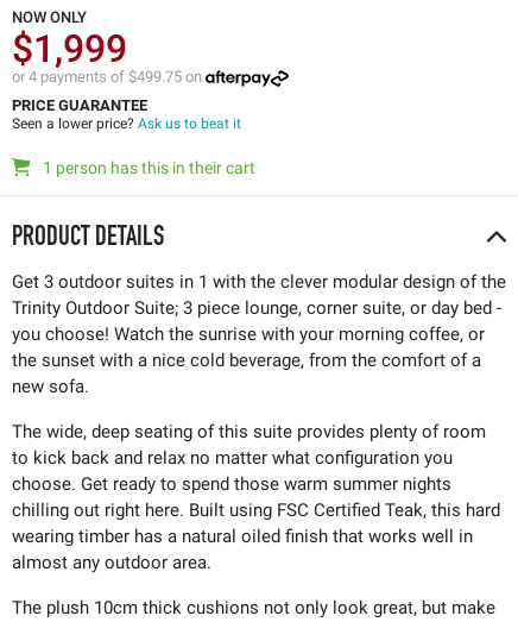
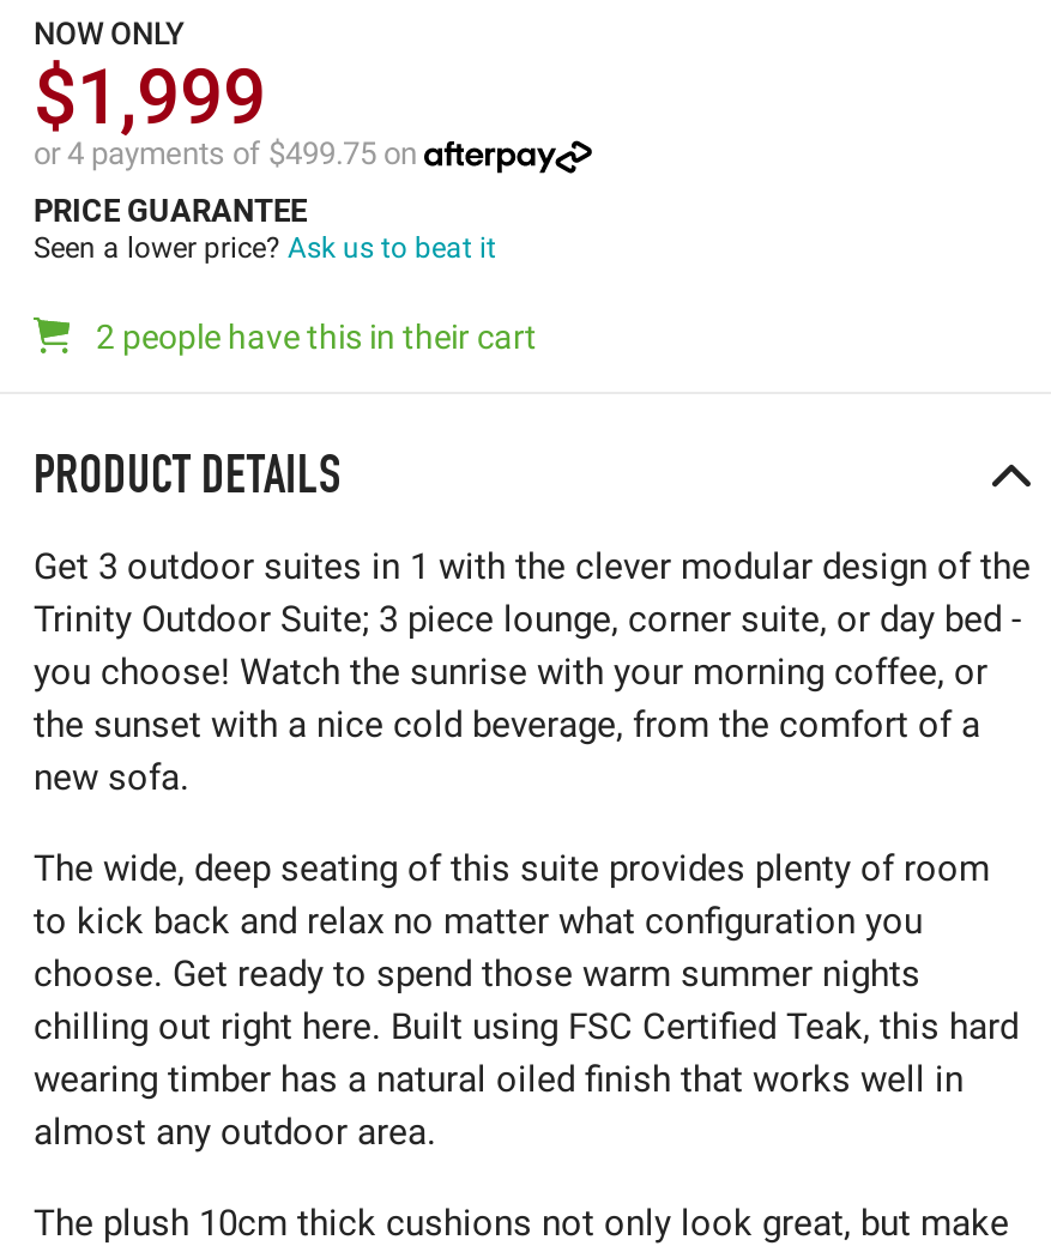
[43,158,255,177] 1 person has this in their cart -> [96,317,537,356] 2 people have this in their cart

